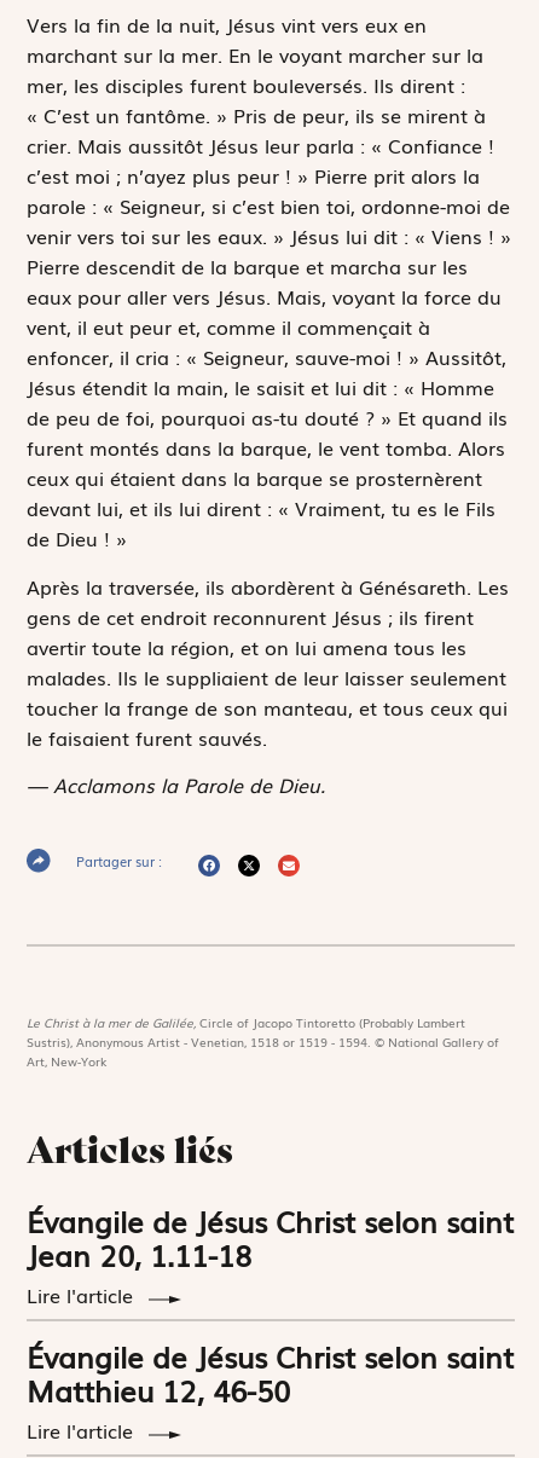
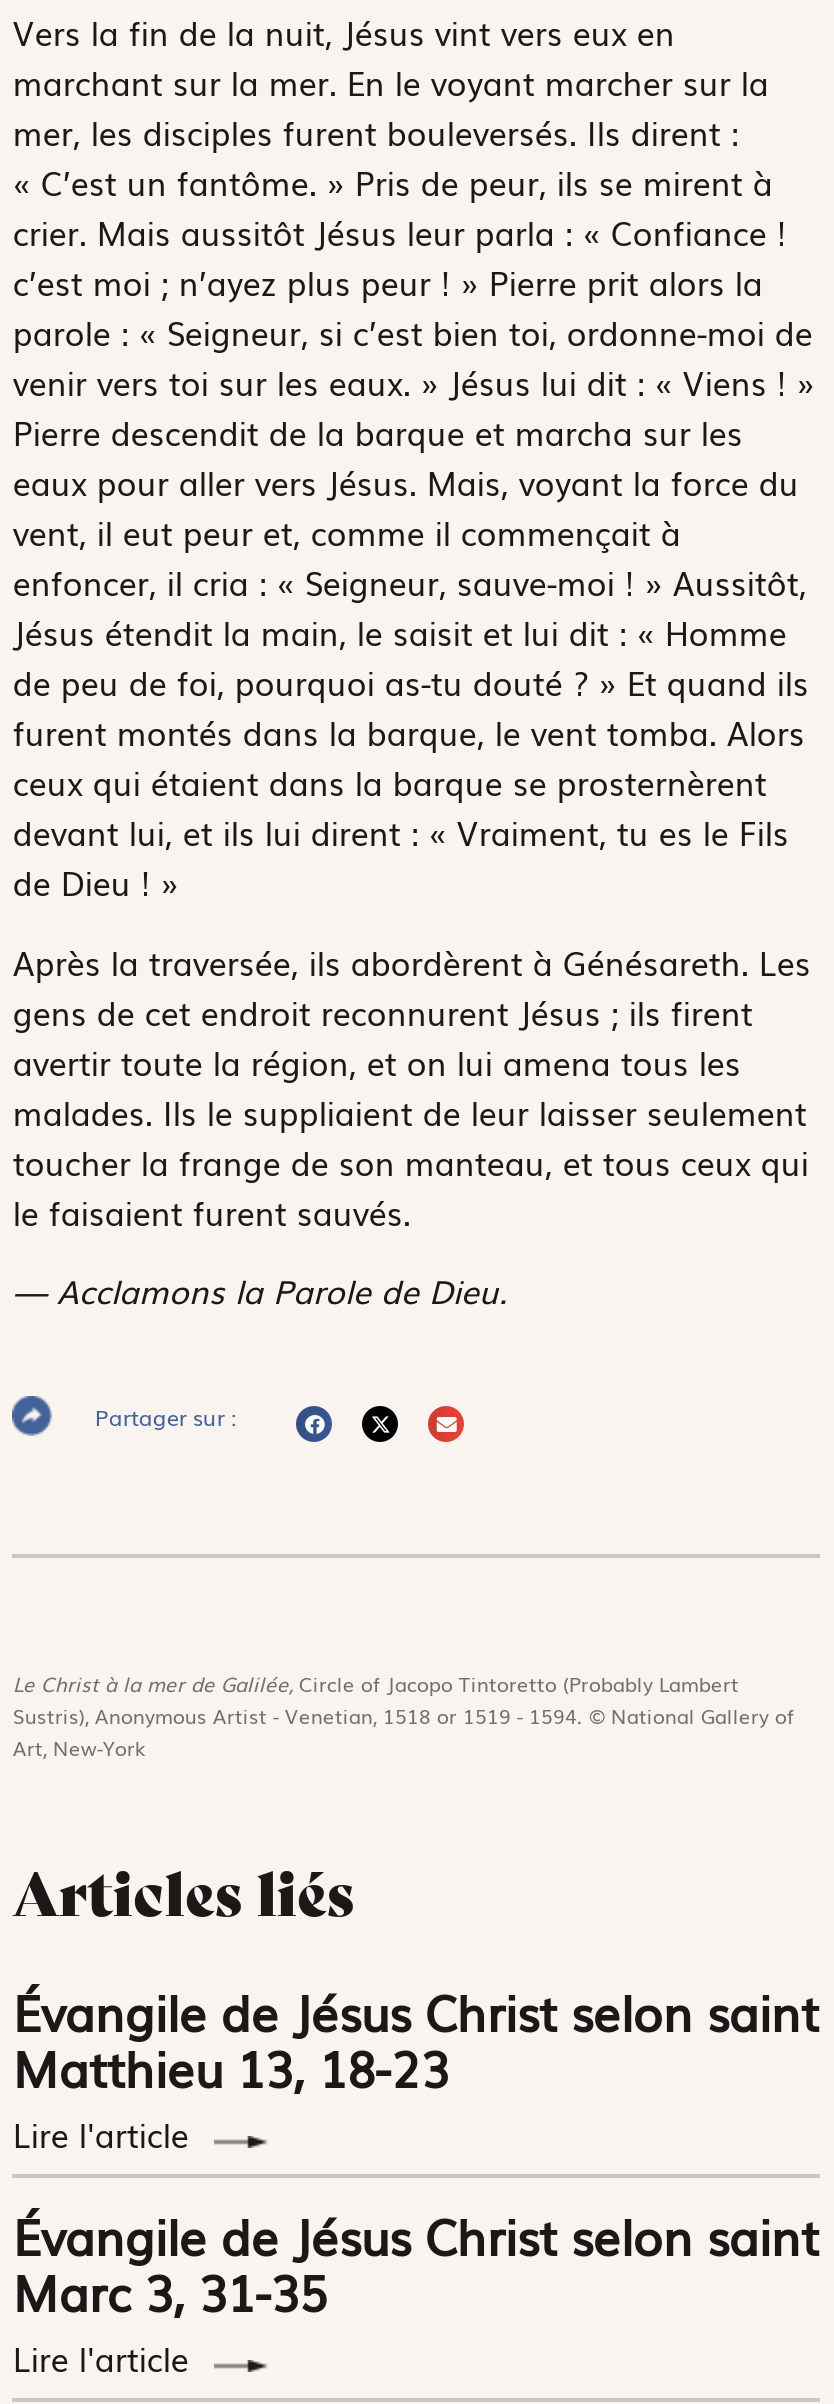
[27,1233,252,1276] Jean 20, 1.11-18 -> [13,2032,449,2102] Matthieu 13, 18-23
[27,1369,291,1411] Matthieu 12, 46-50 -> [13,2256,327,2326] Marc 3, 31-35

